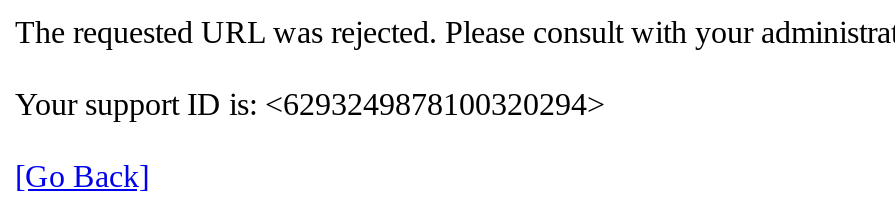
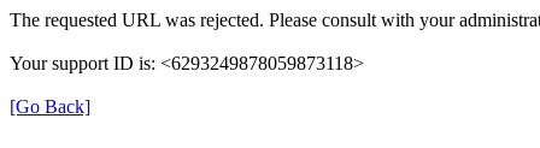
[15,87,605,121] Your support ID is: <6293249878100320294> -> [10,53,364,73] Your support ID is: <6293249878059873118>

